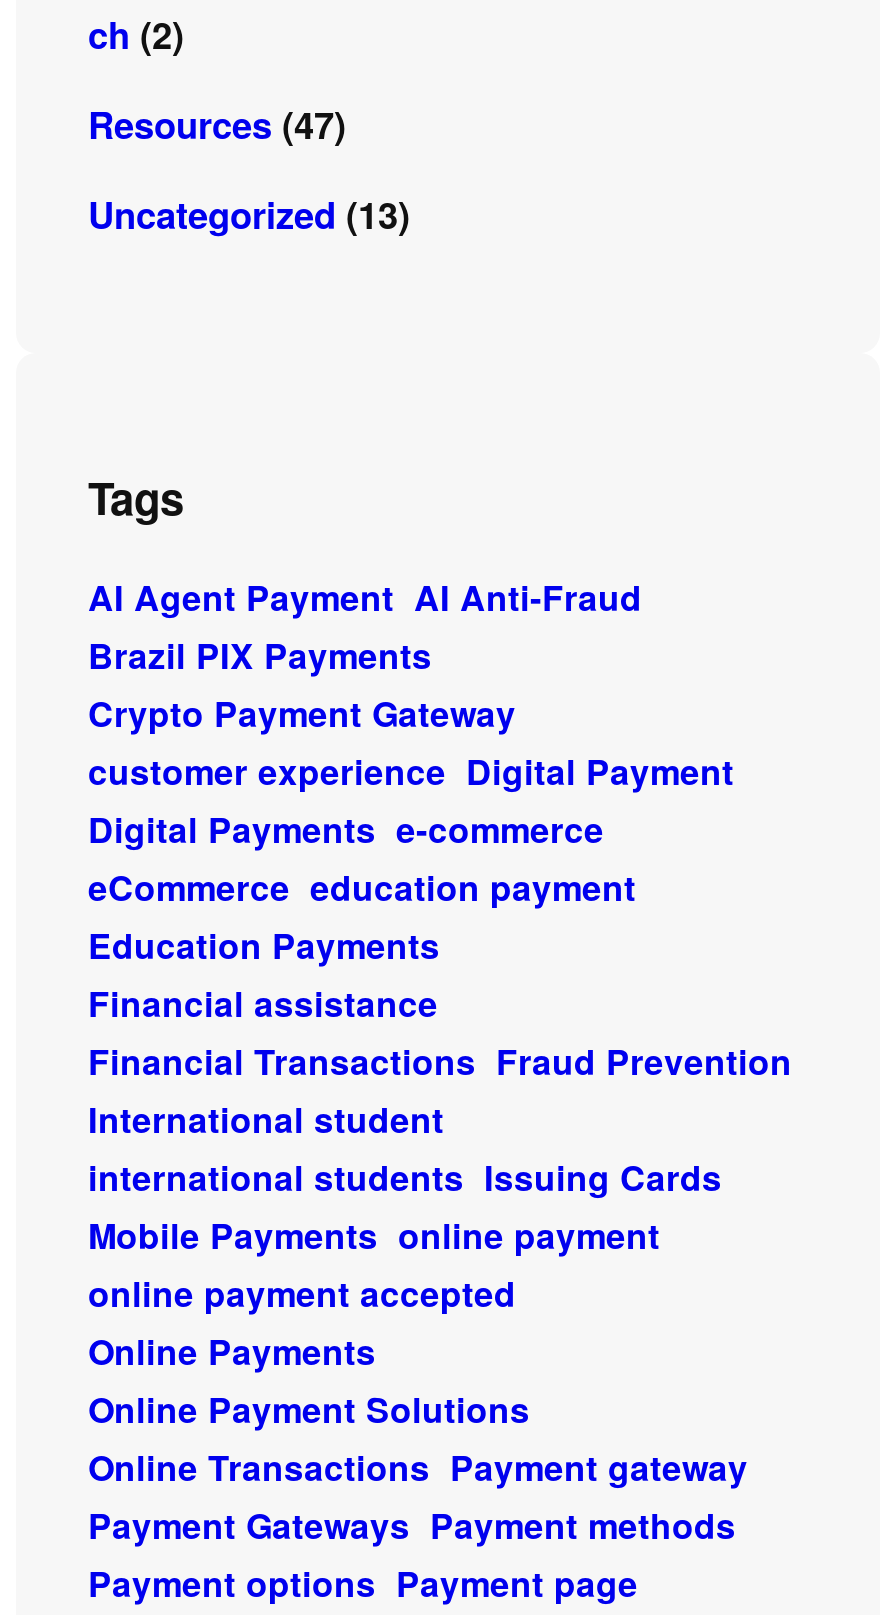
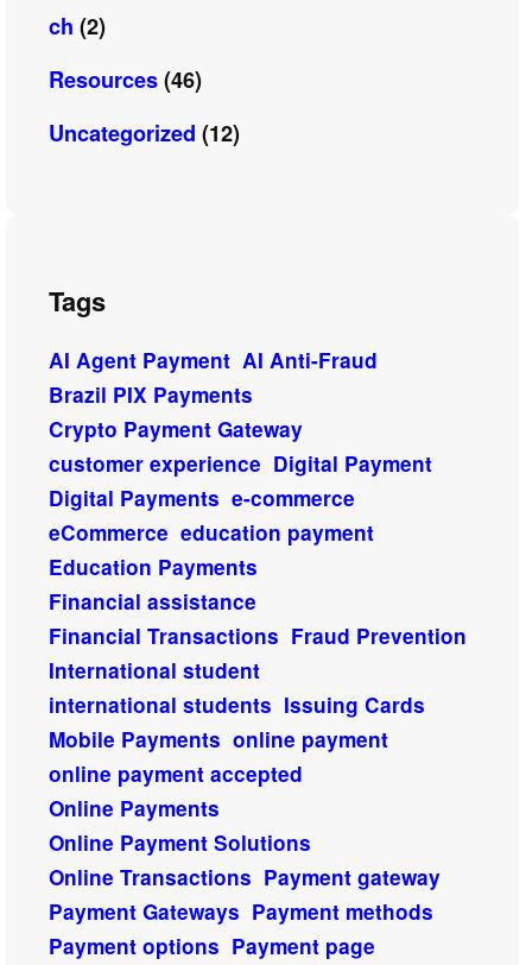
[88,99,346,151] Resources (47) -> [49,64,202,95] Resources (46)
[88,189,410,241] Uncategorized (13) -> [49,118,240,149] Uncategorized (12)

